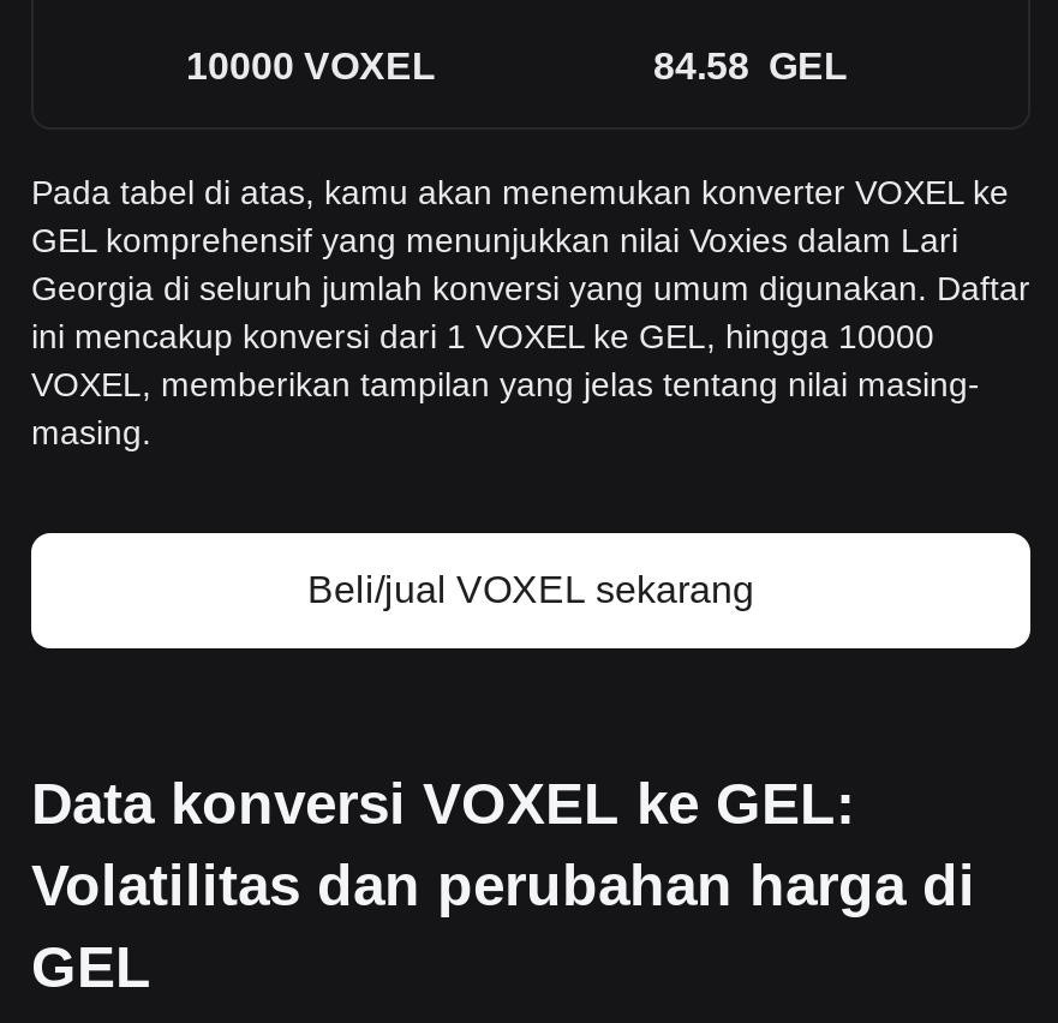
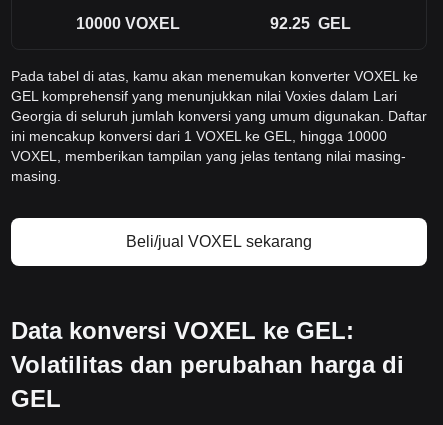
[653,46,848,86] 84.58 GEL -> [270,15,351,32] 92.25 GEL

